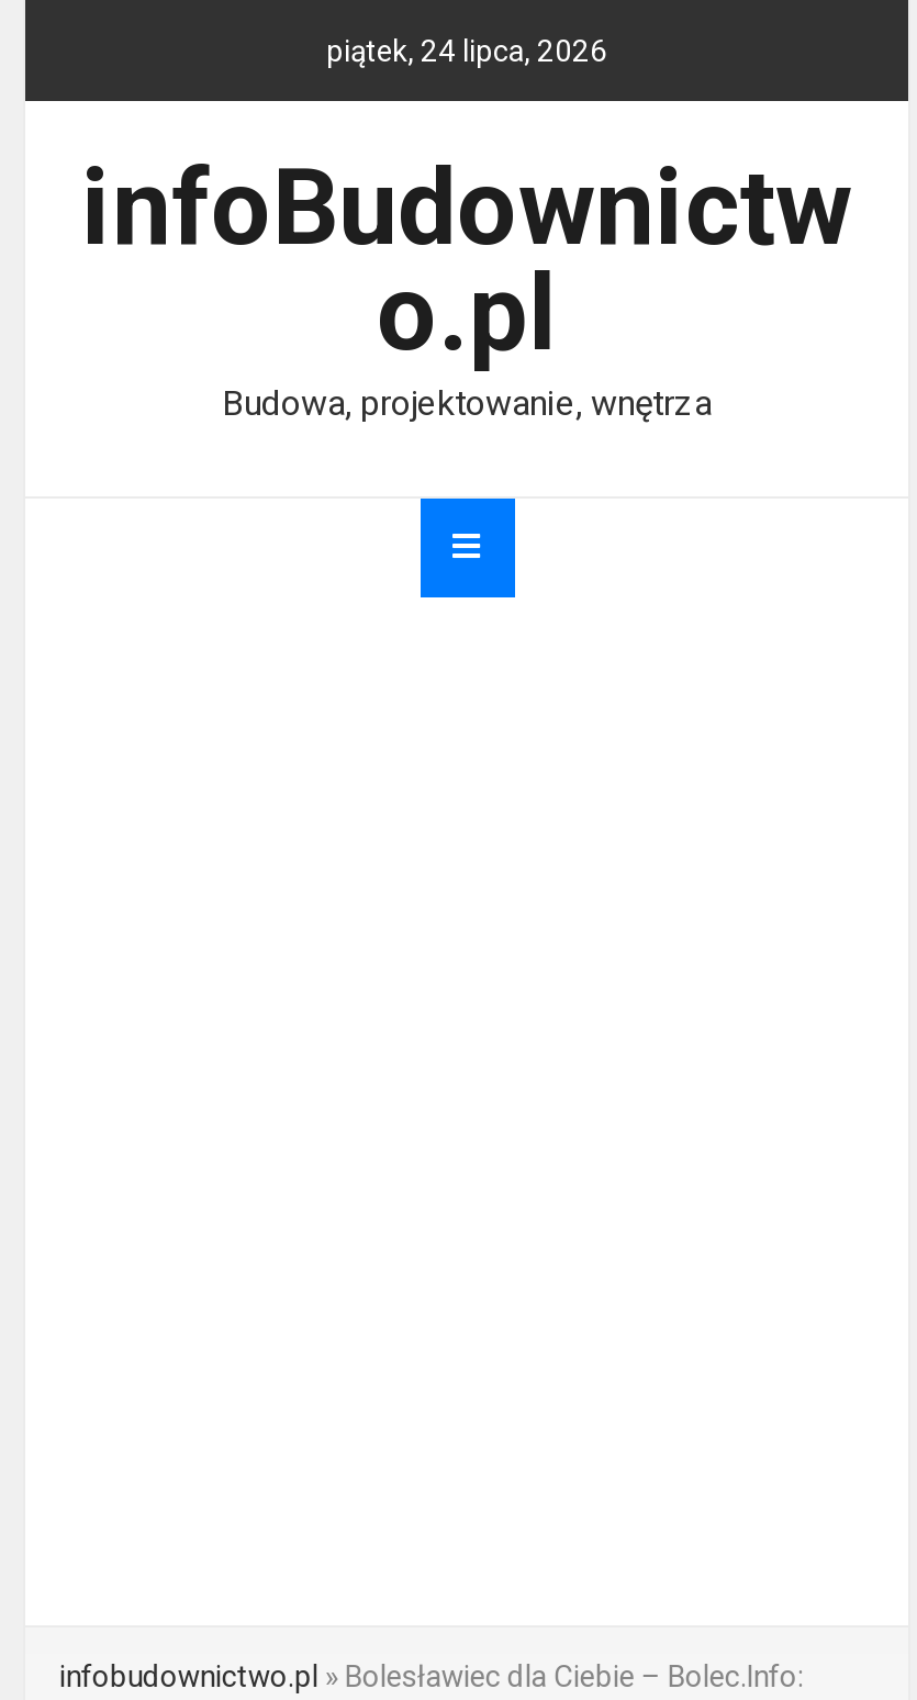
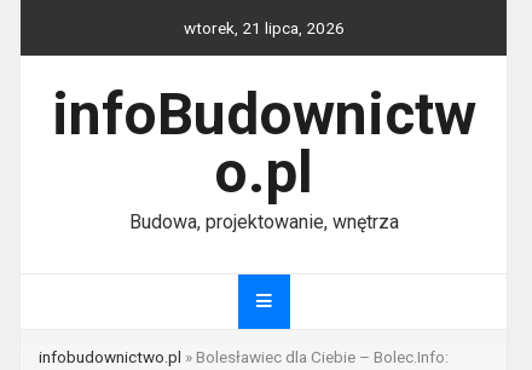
[326,33,607,68] piątek, 24 lipca, 2026 -> [183,18,344,37] wtorek, 21 lipca, 2026

